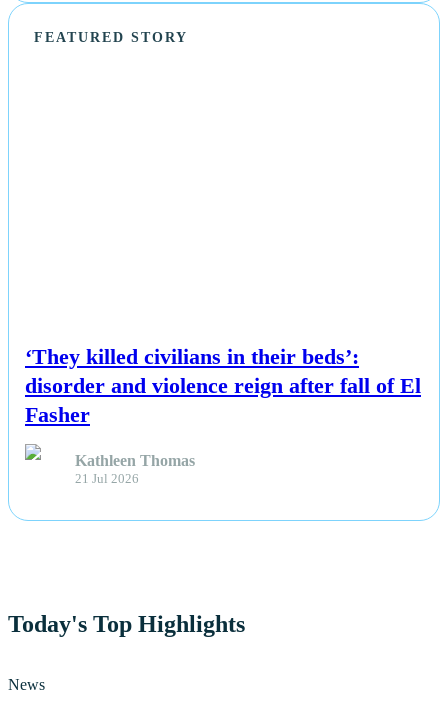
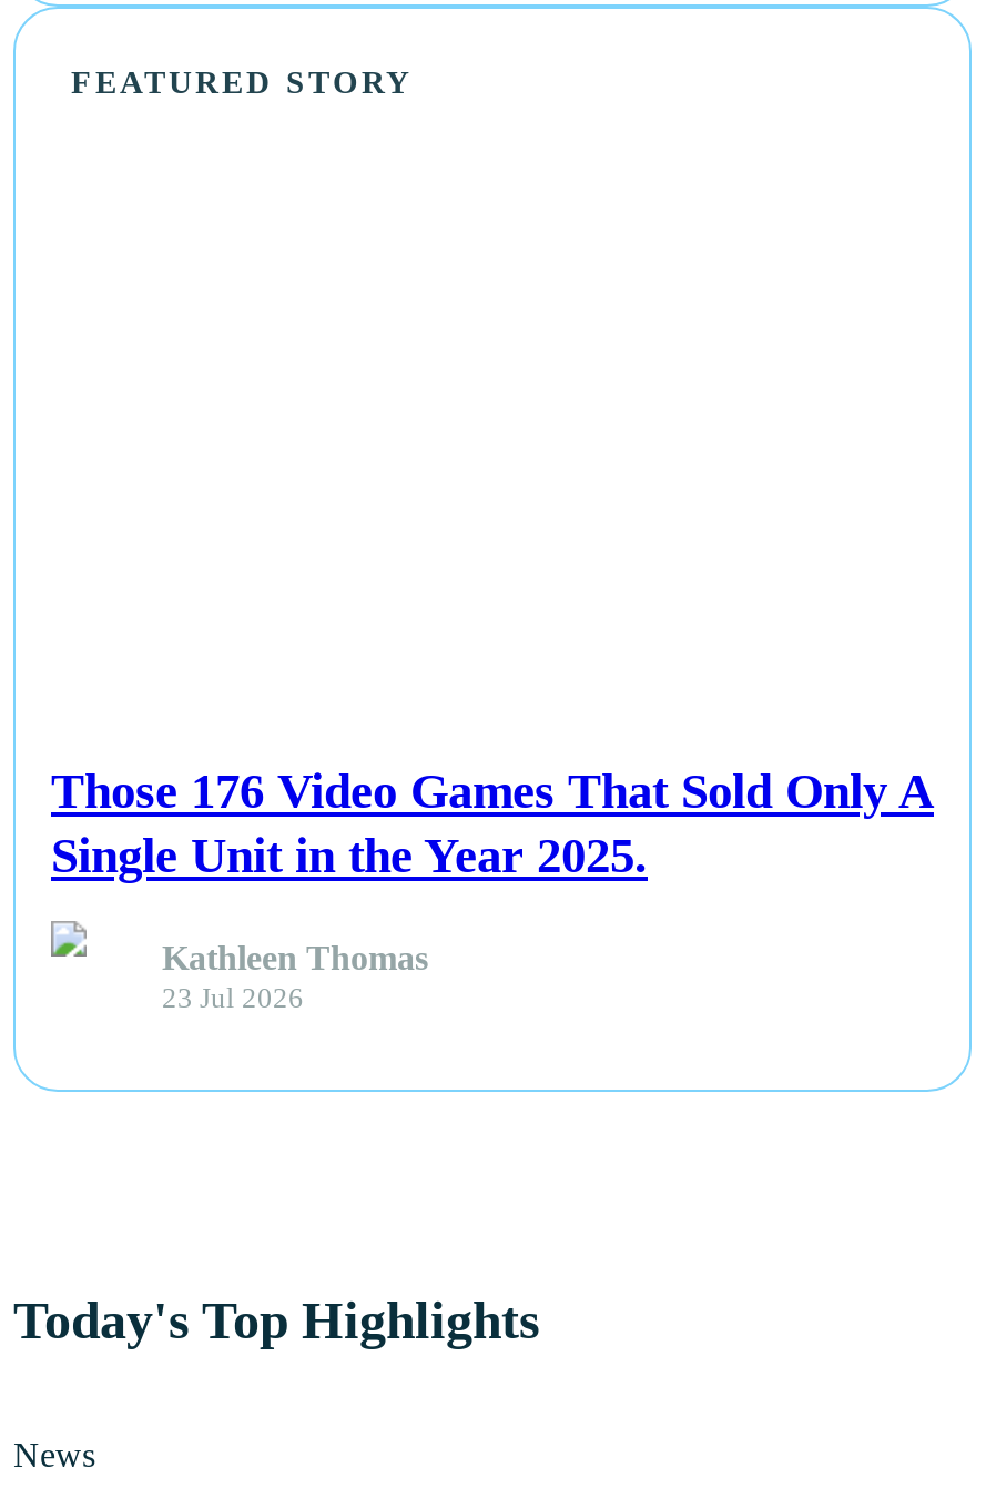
[25,344,421,427] ‘They killed civilians in their beds’: | disorder and violence reign after fall of El | Fasher -> [51,763,934,883] Those 176 Video Games That Sold Only A | Single Unit in the Year 2025.
[75,472,139,486] 21 Jul 2026 -> [162,984,304,1015] 23 Jul 2026

